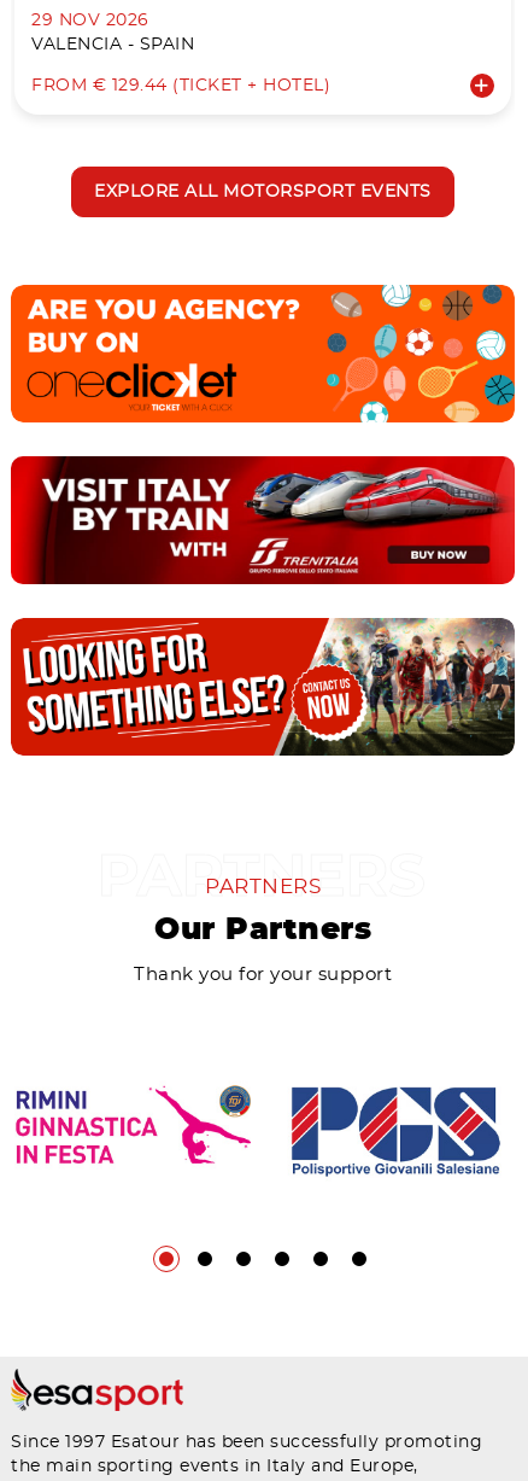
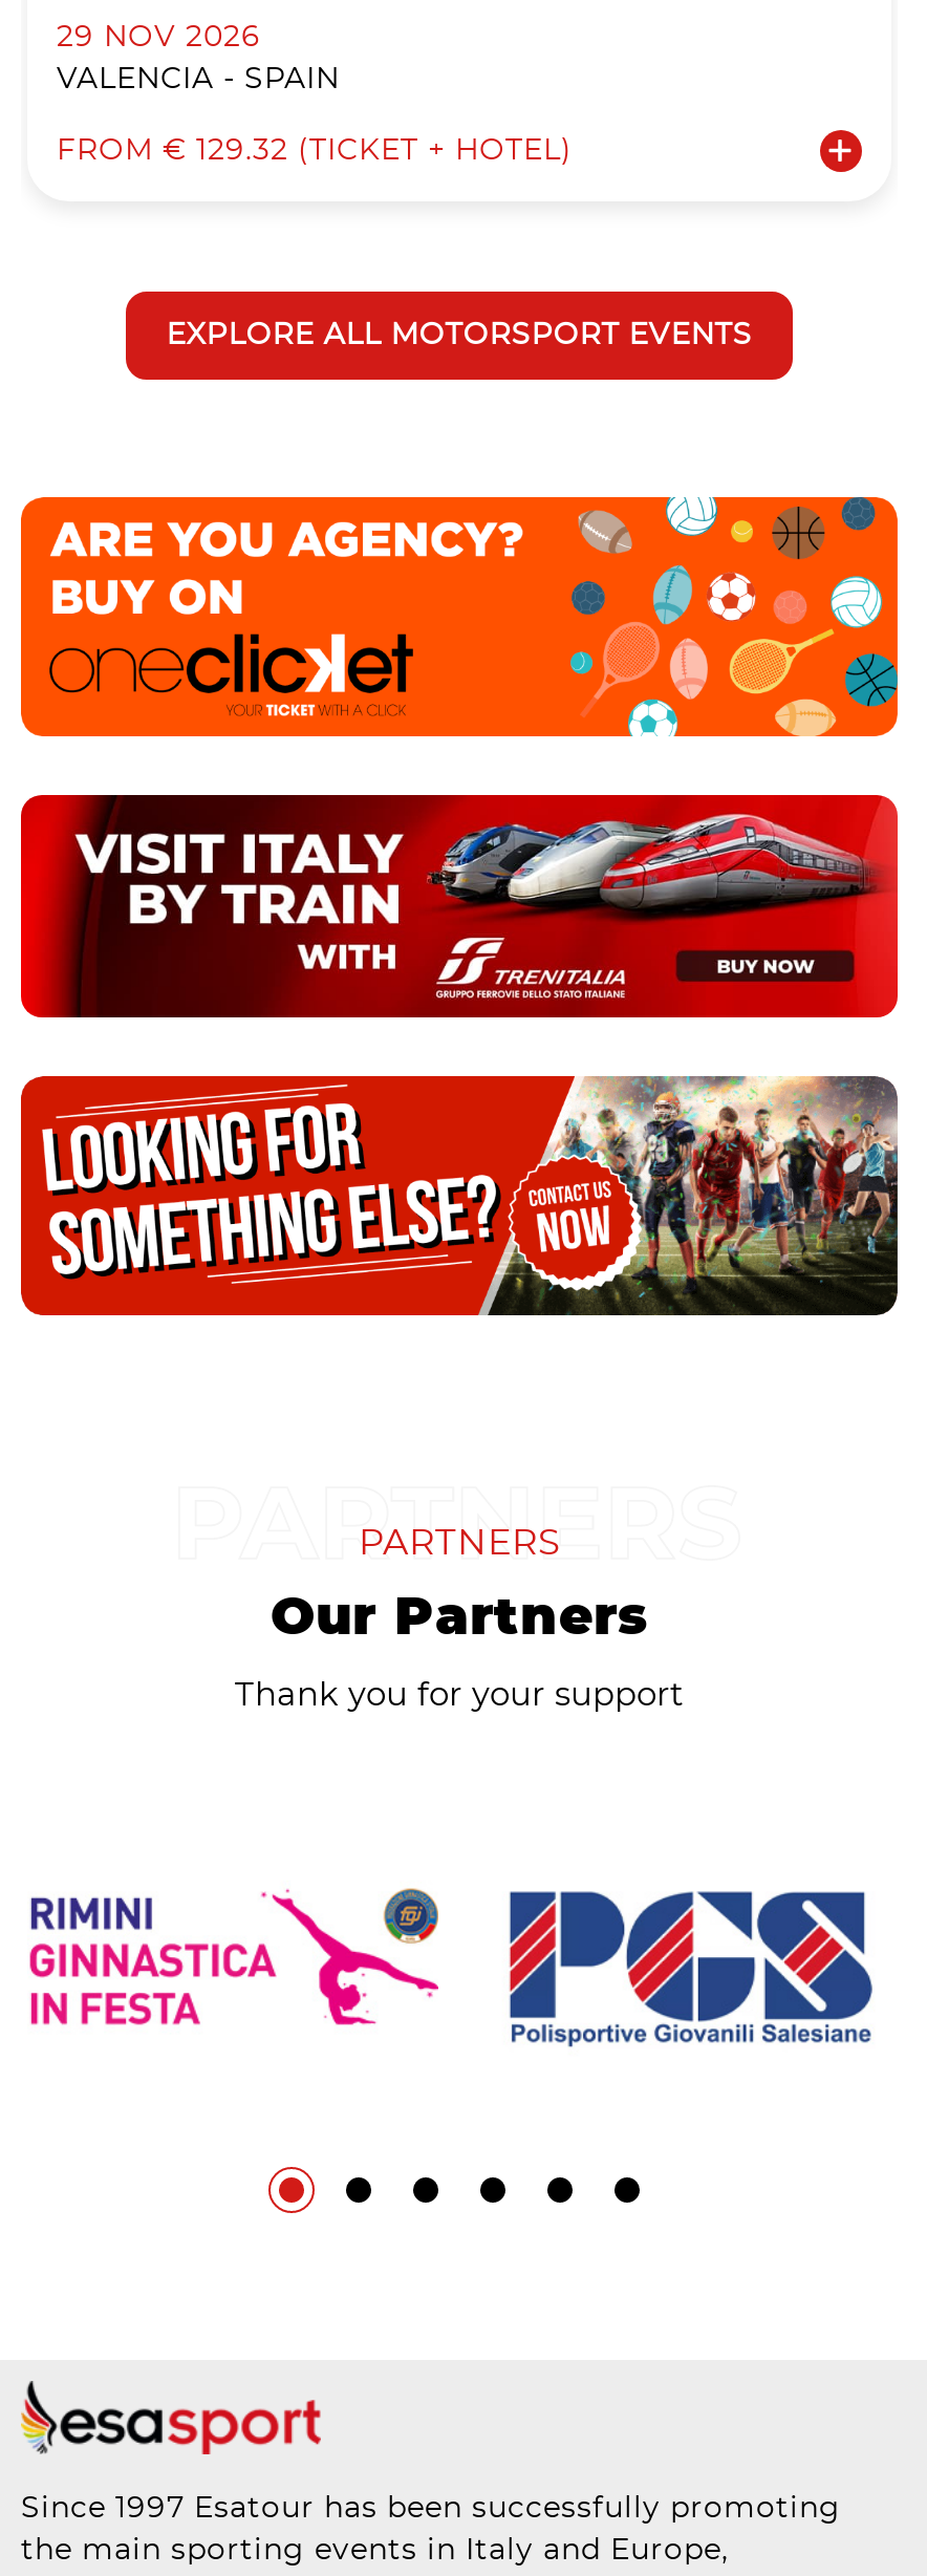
[31,77,330,94] FROM € 129.44 (TICKET + HOTEL) -> [57,136,573,166] FROM € 129.32 (TICKET + HOTEL)

